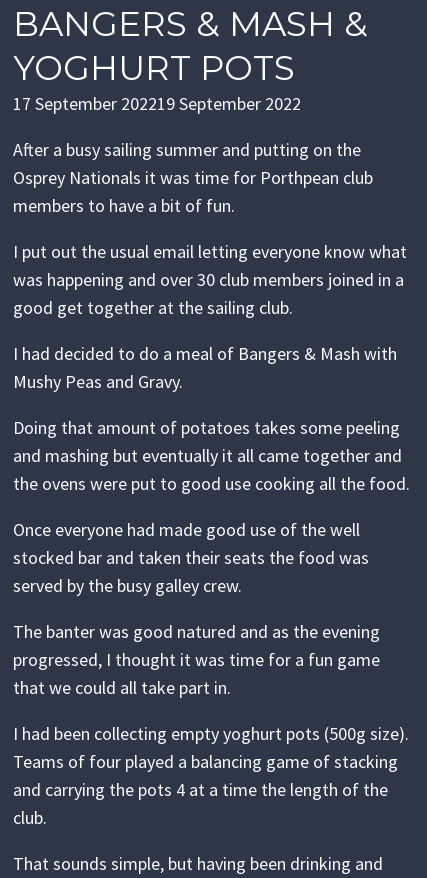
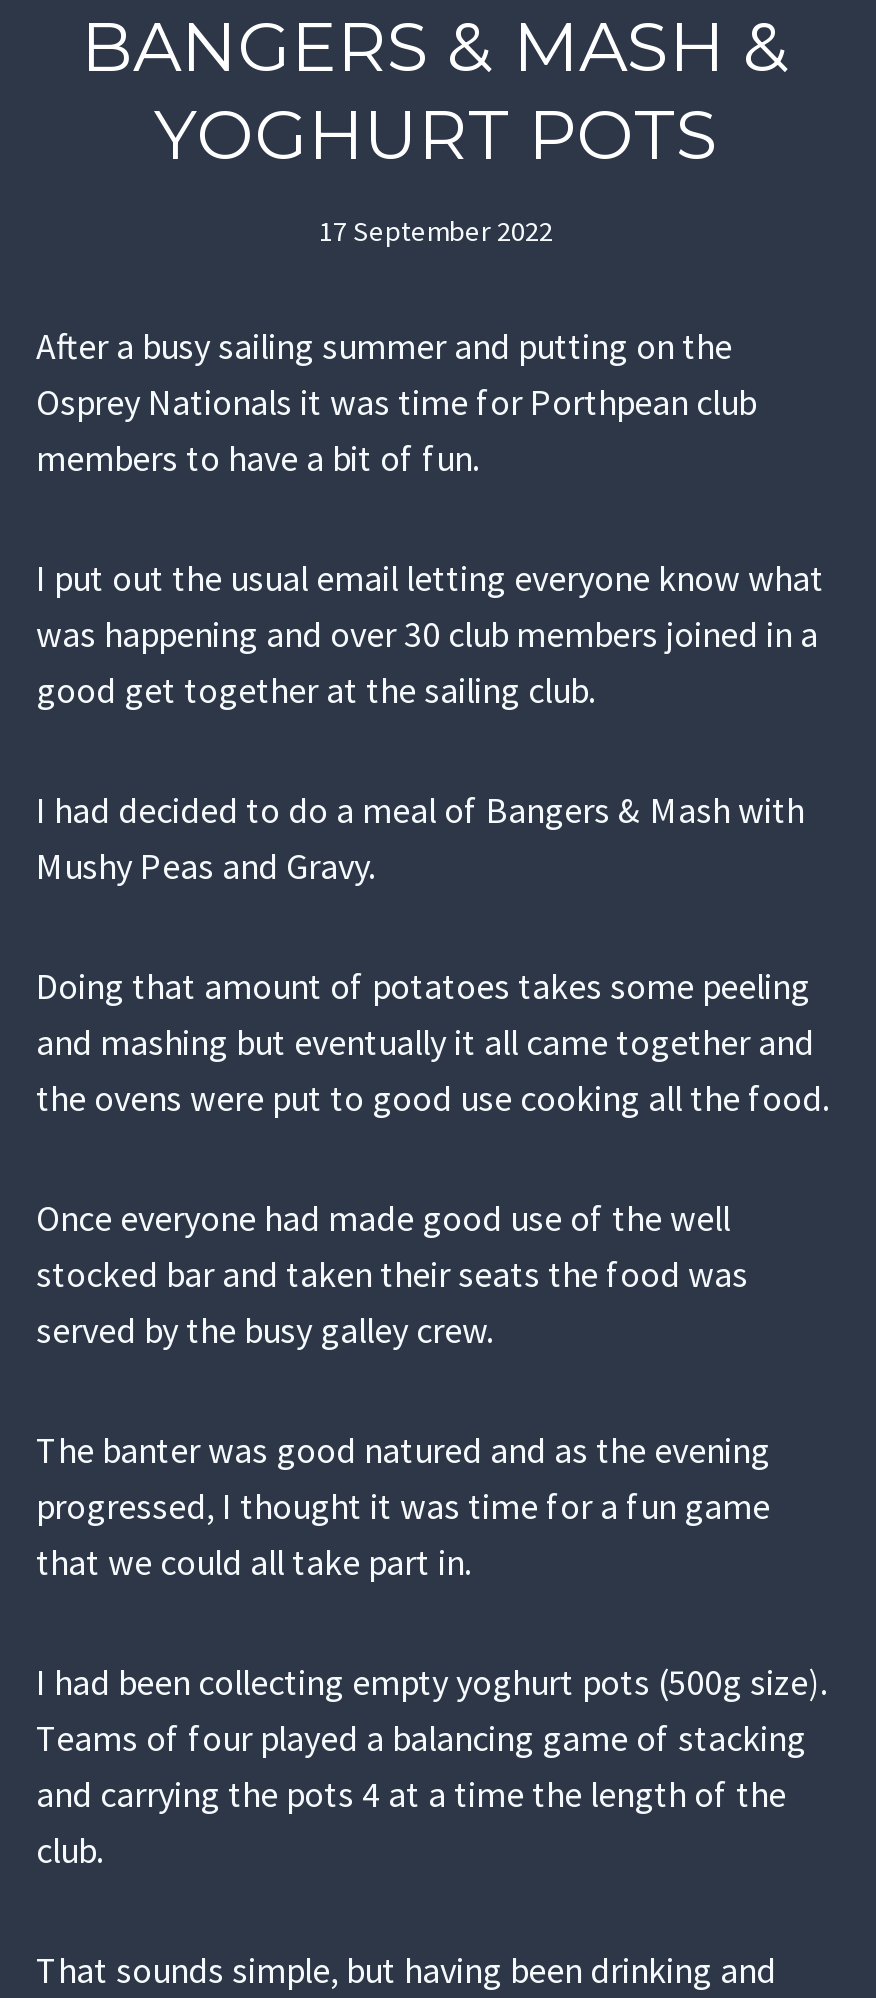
[13,92,301,115] 17 September 202219 September 2022 -> [319,213,553,249] 17 September 2022

